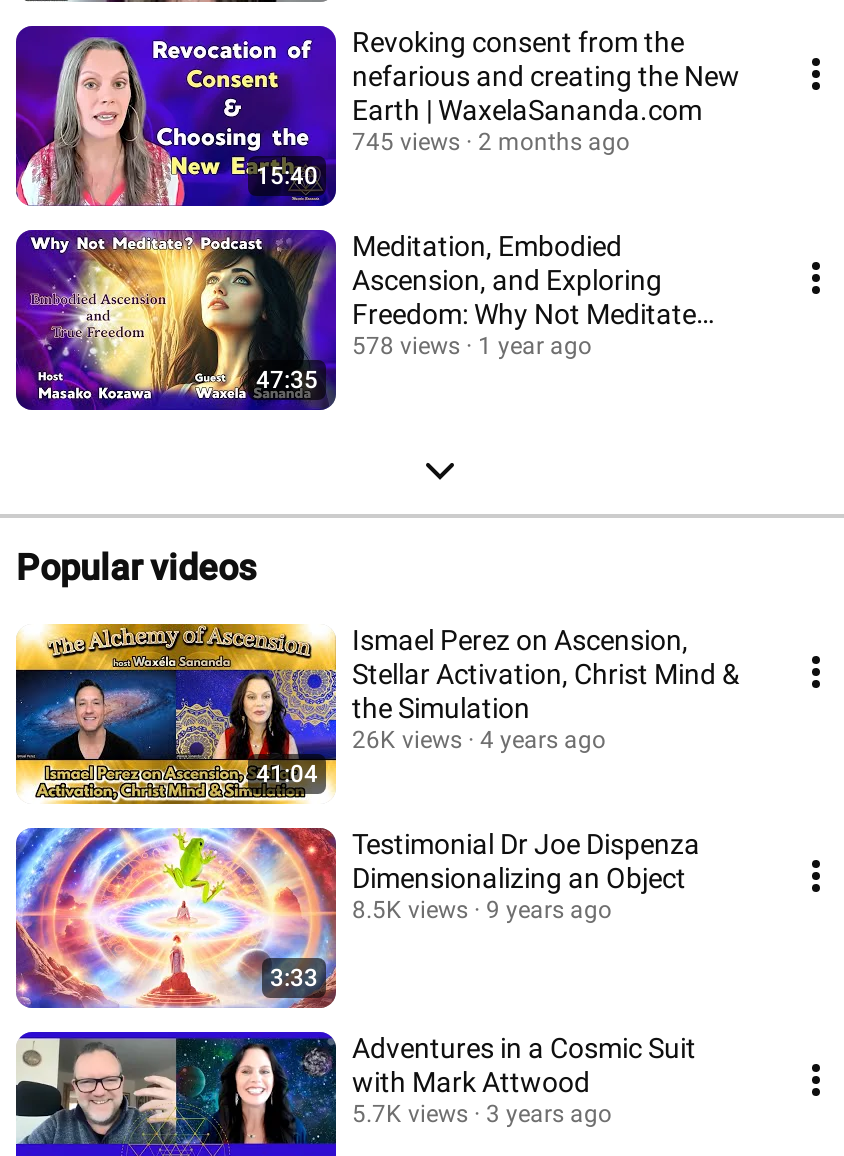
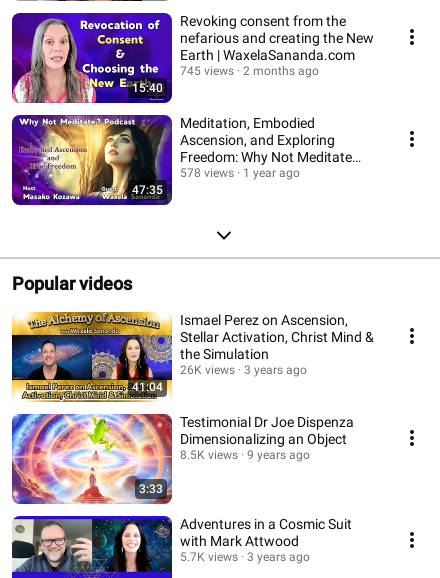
[352,725,606,753] 26K views 4 years ago -> [180,362,307,376] 26K views 3 years ago

